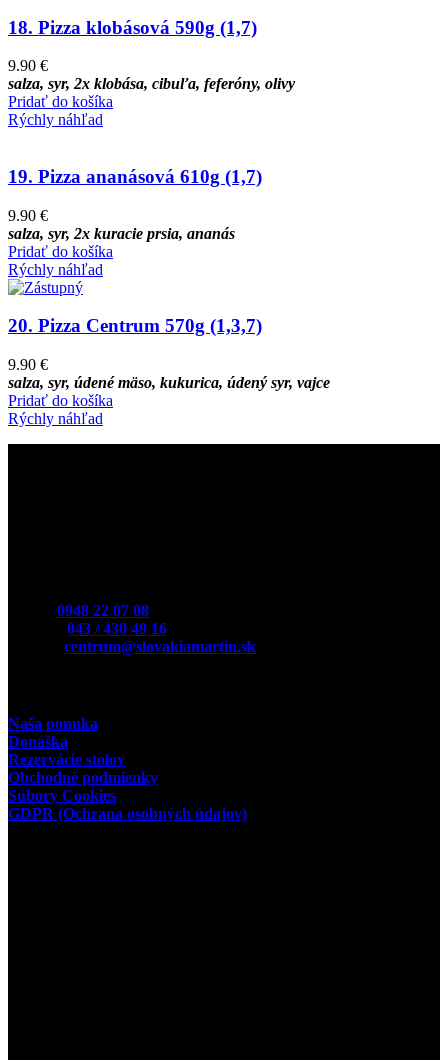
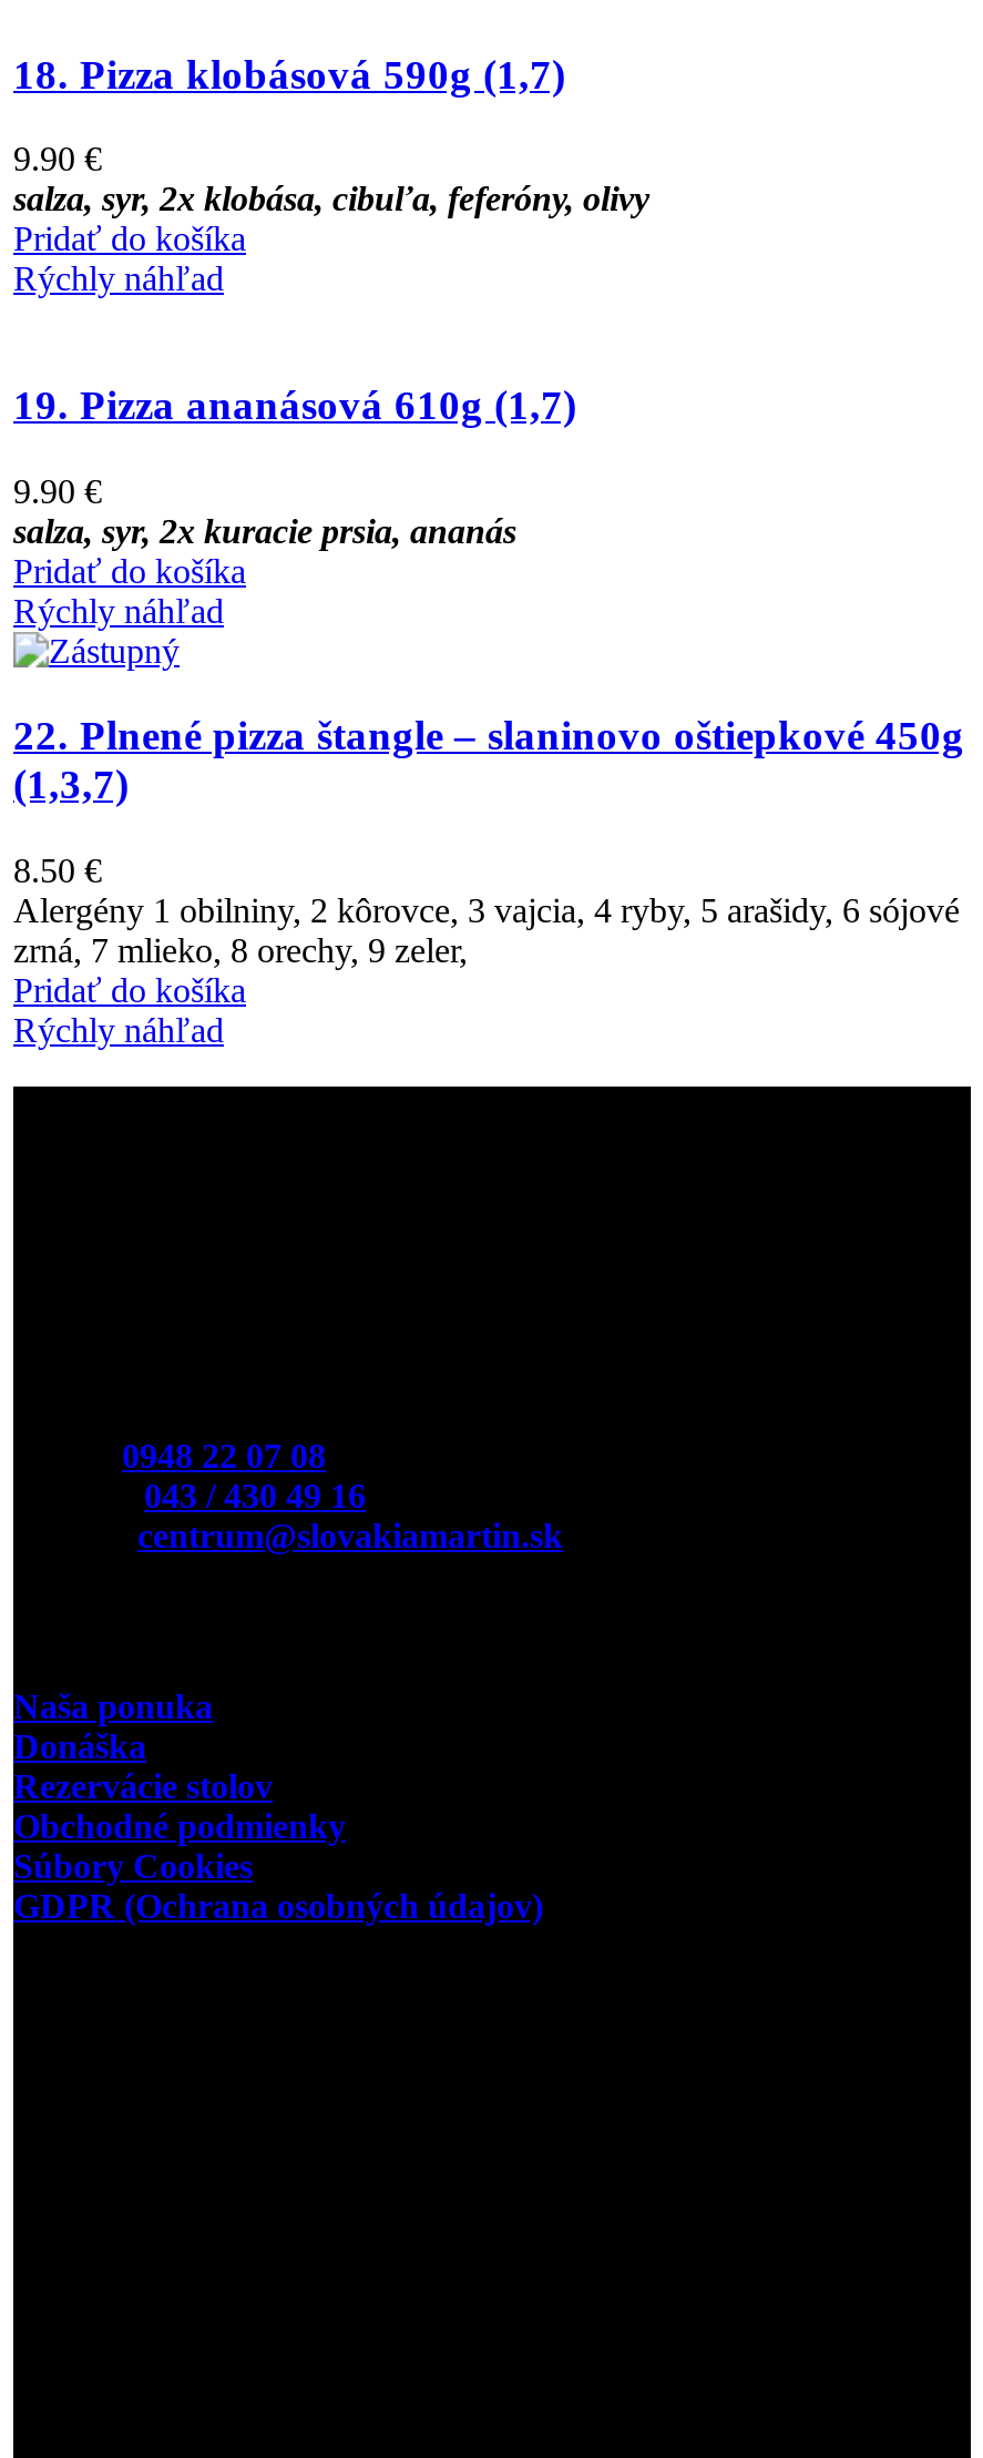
[8,315,262,336] 20. Pizza Centrum 570g (1,3,7) -> [13,713,964,808] 22. Plnené pizza štangle – slaninovo oštiepkové 450g | (1,3,7)
[8,356,330,391] 9.90 € | salza, syr, údené mäso, kukurica, údený syr, vajce -> [13,852,960,969] 8.50 € | Alergény 1 obilniny, 2 kôrovce, 3 vajcia, 4 ryby, 5 arašidy, 6 sójové | zrná, 7 mlieko, 8 orechy, 9 zeler,

